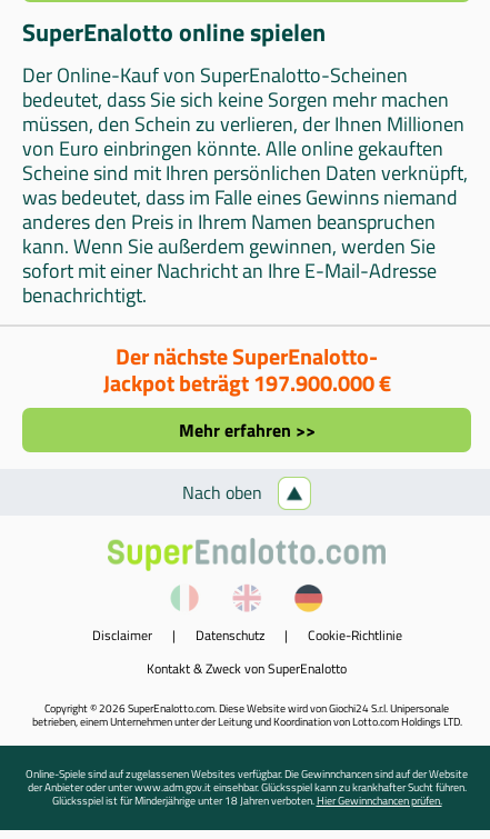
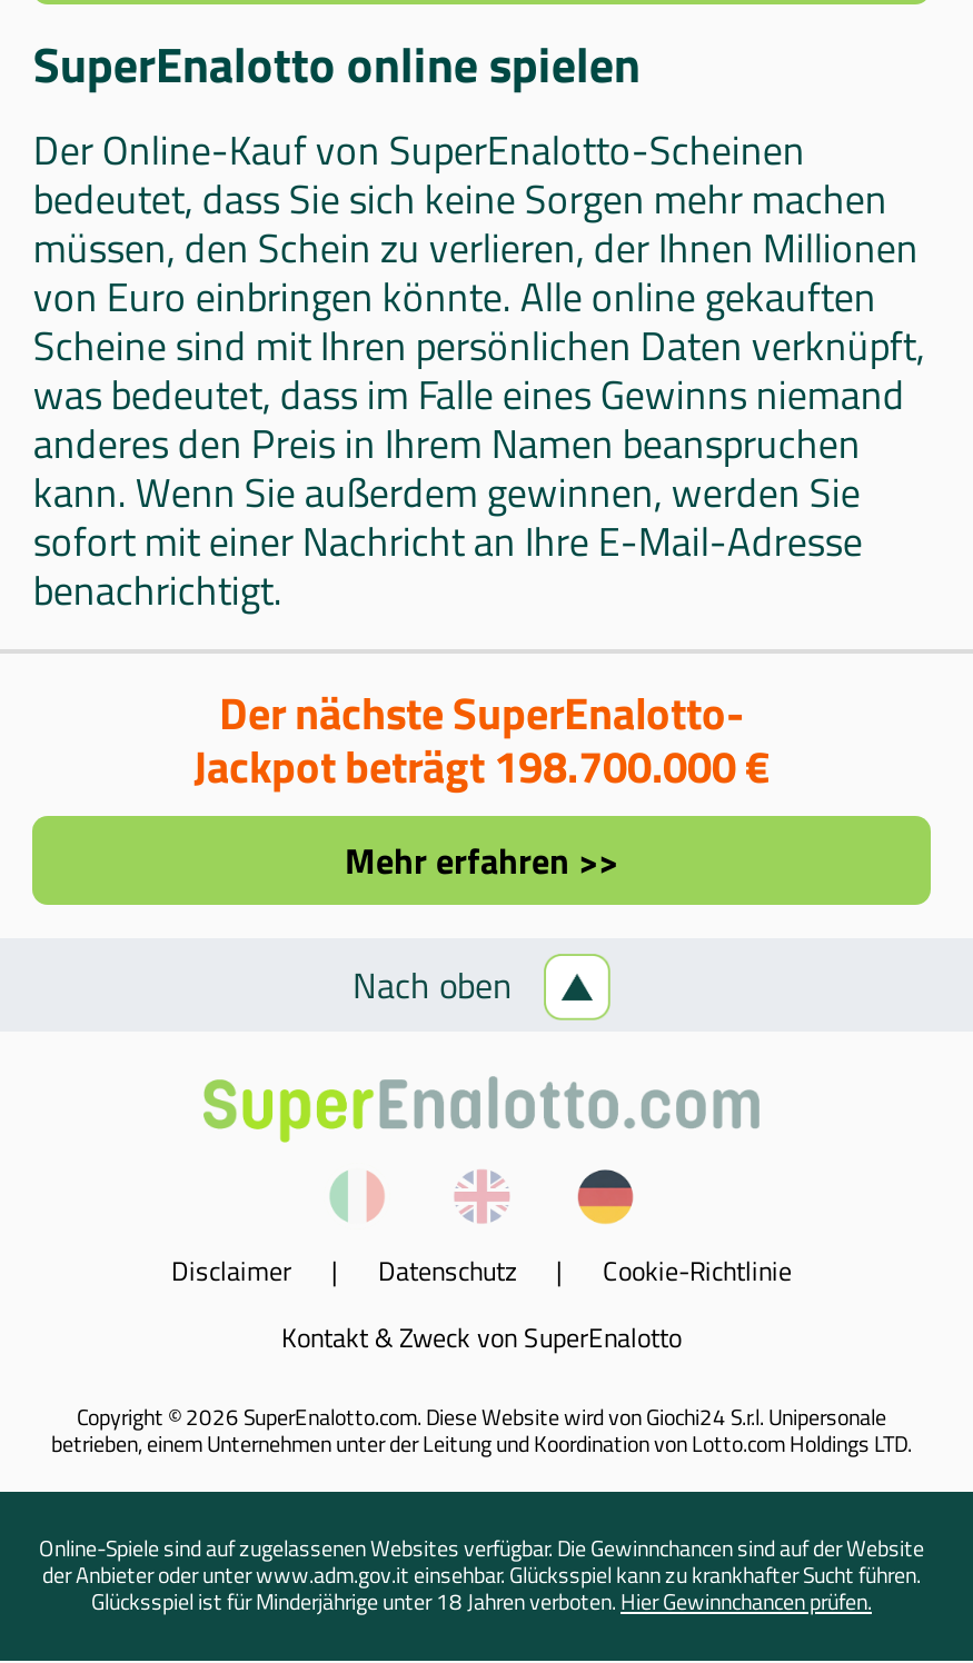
[103,366,391,400] Jackpot beträgt 197.900.000 € -> [193,732,770,801] Jackpot beträgt 198.700.000 €

